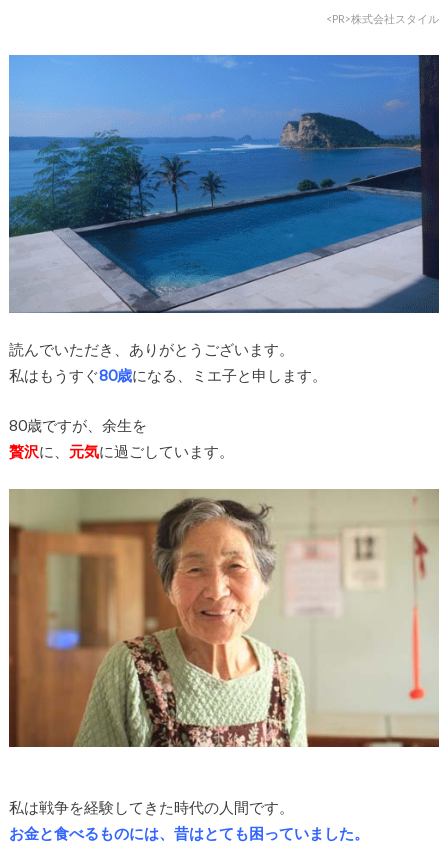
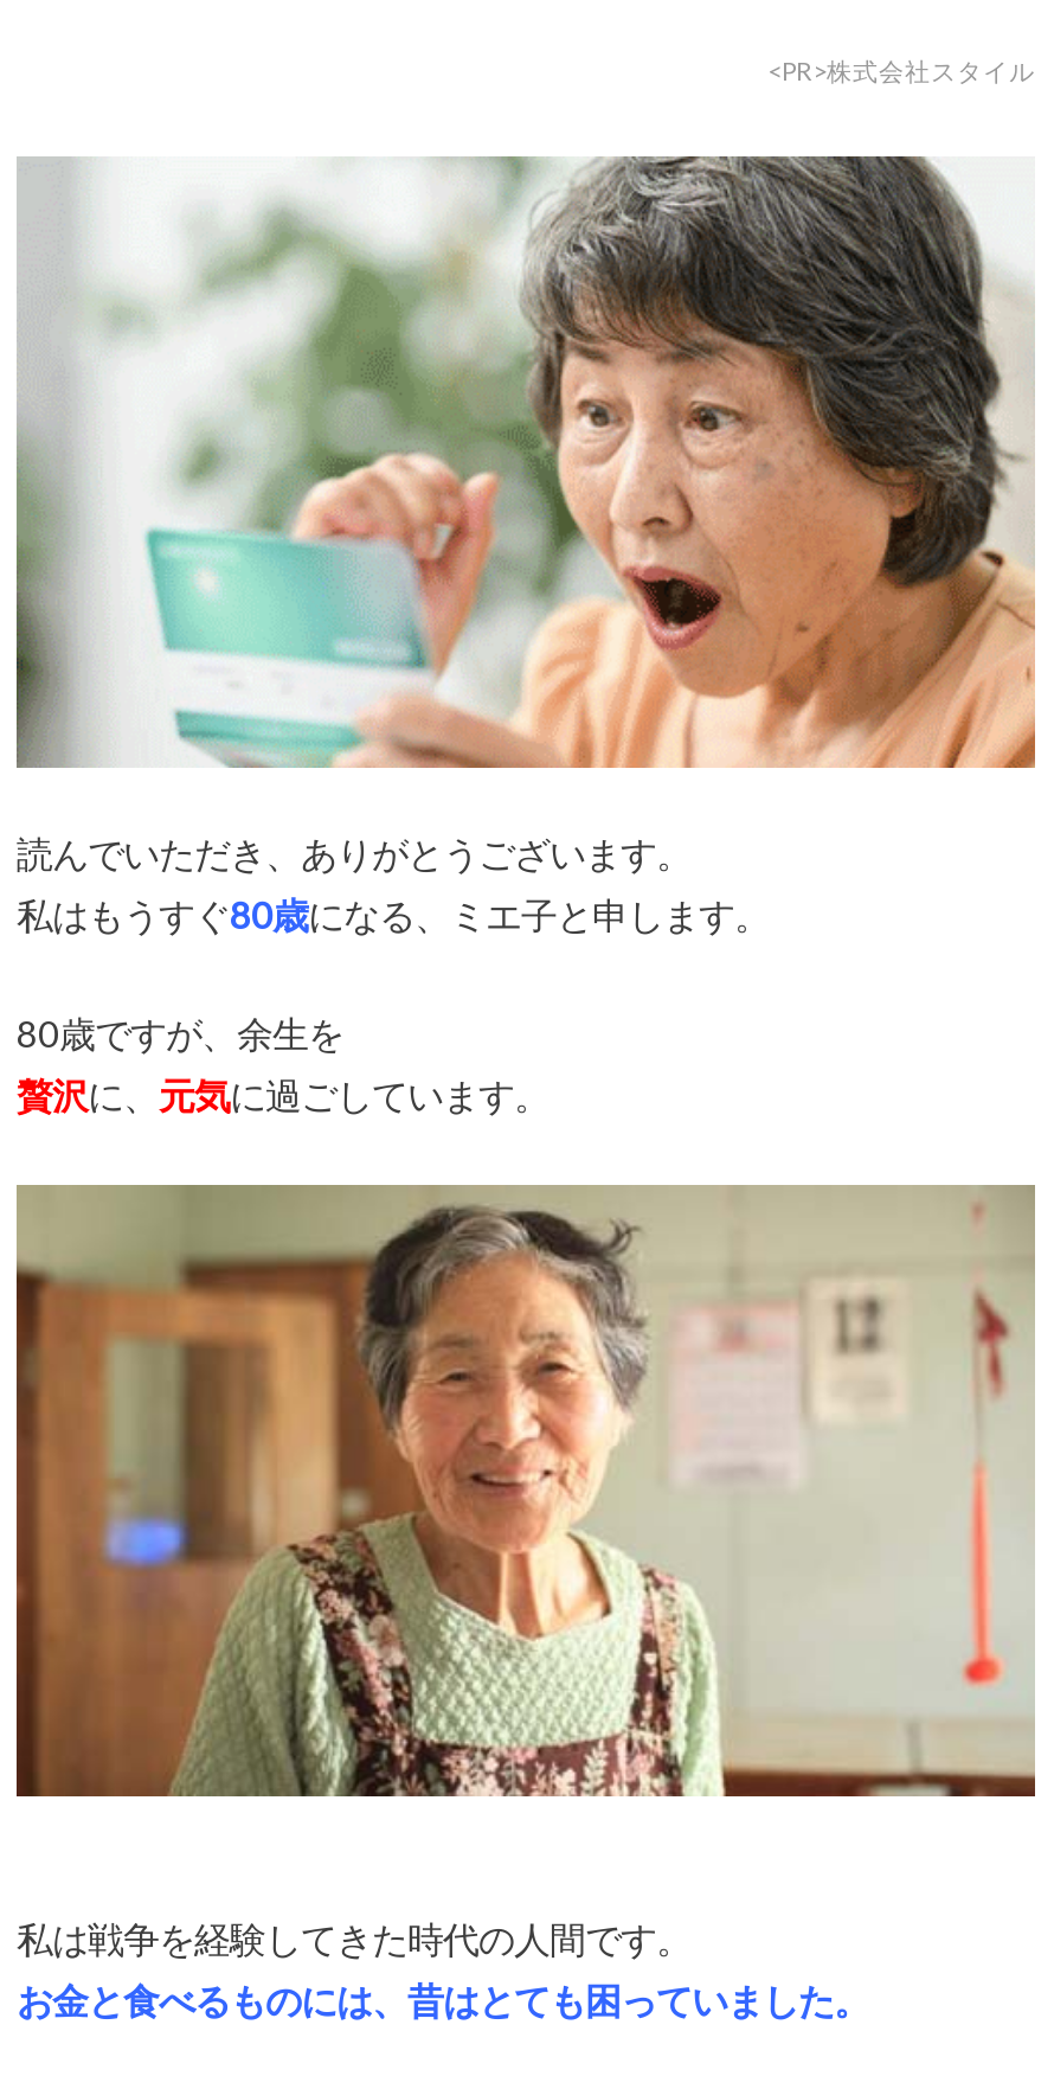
[8,54,440,314] [image] -> [14,154,1037,770] [image]

